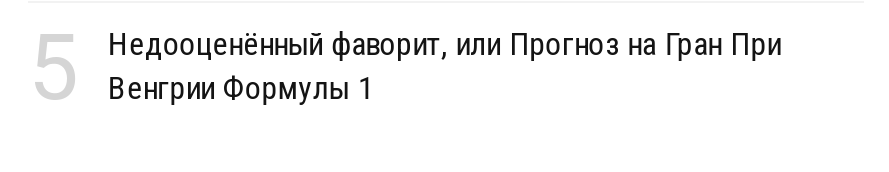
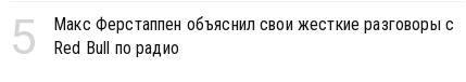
[108,26,781,108] Недооценённый фаворит, или Прогноз на Гран При | Венгрии Формулы 1 -> [53,14,454,58] Макс Ферстаппен объяснил свои жесткие разговоры с | Red Bull по радио

